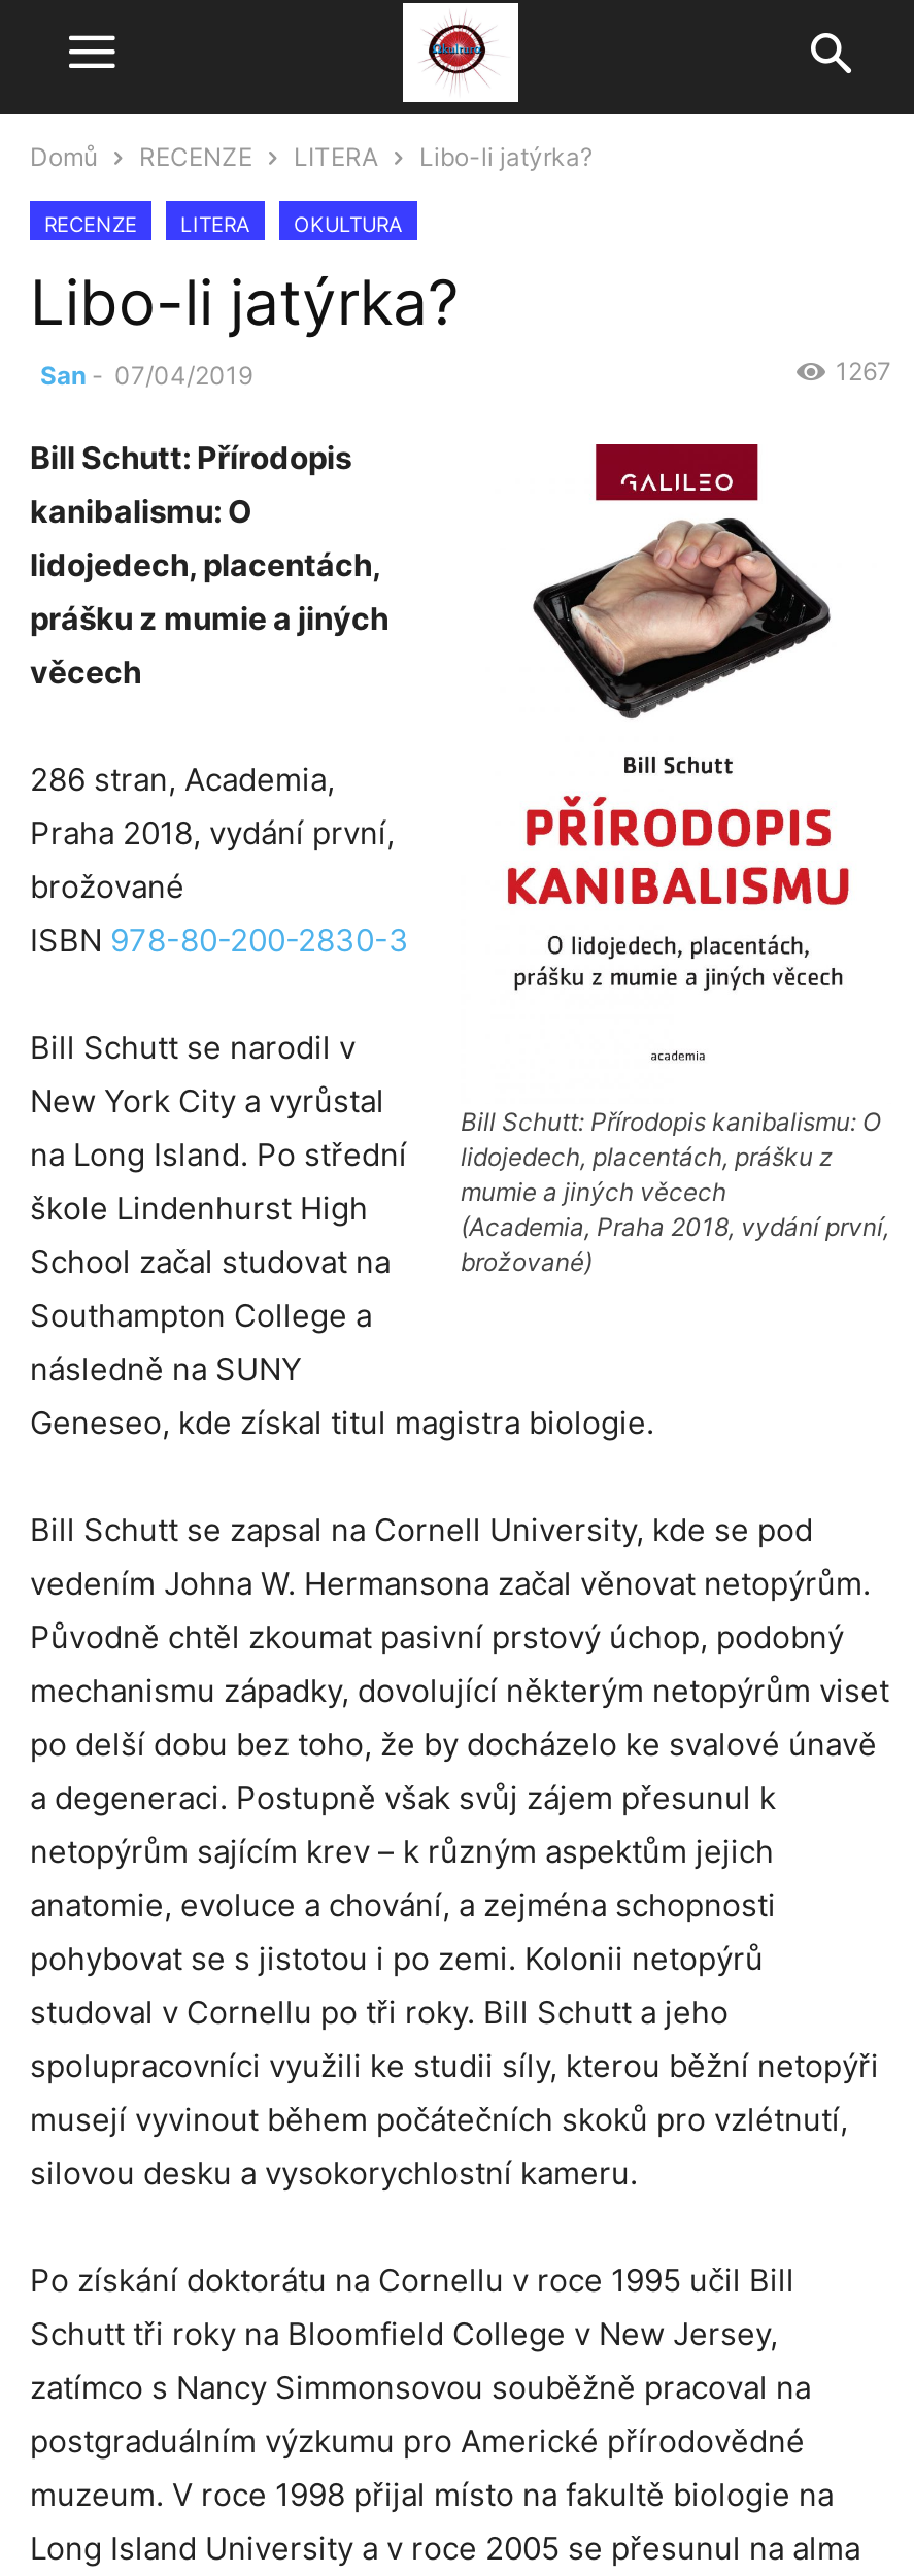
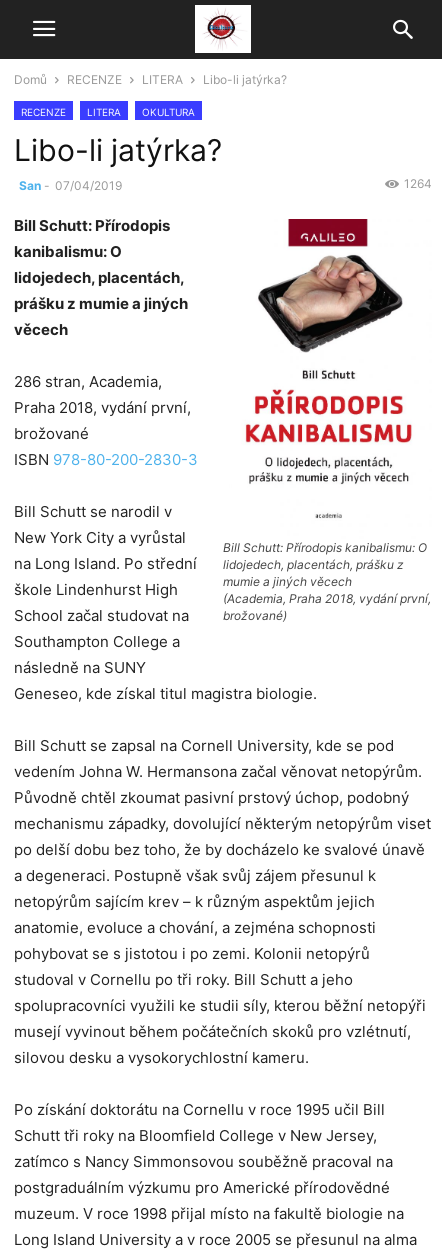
[836,356,891,387] 1267 -> [404,176,432,191] 1264

